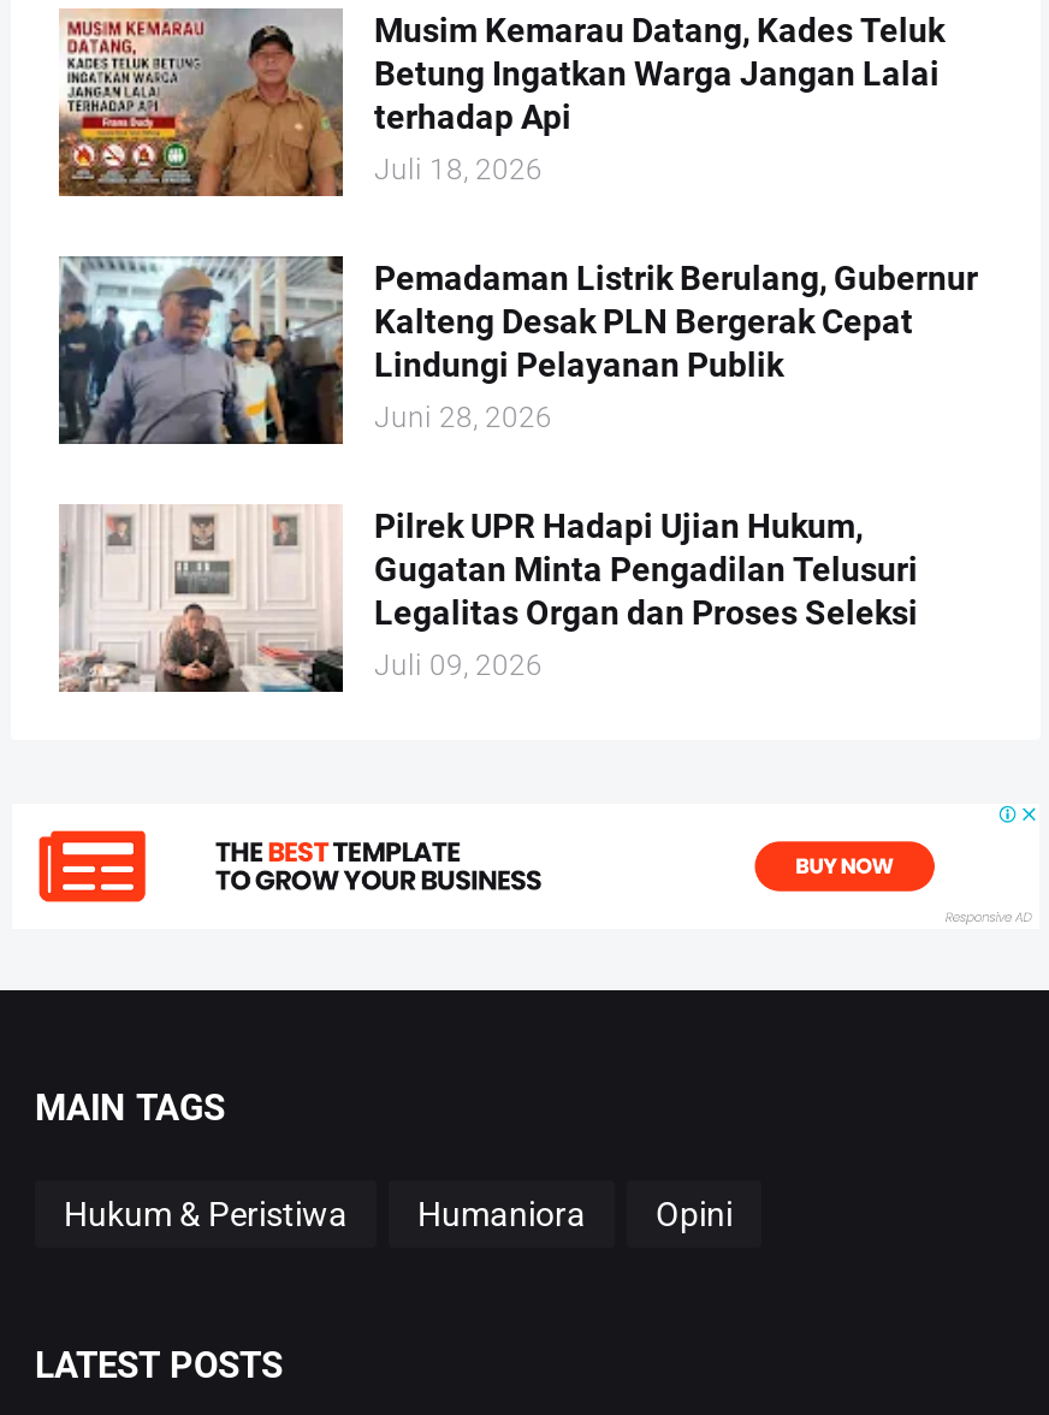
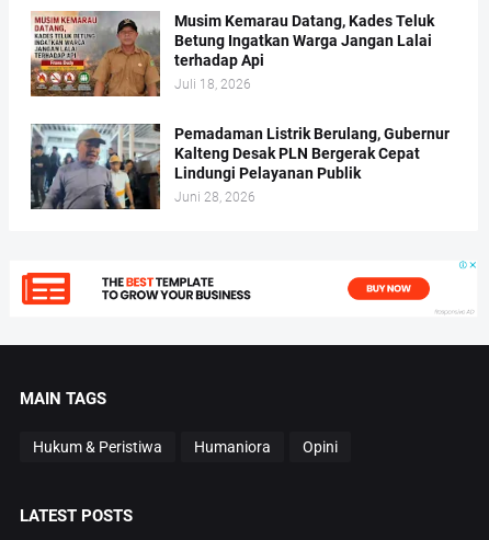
[59,507,918,694] [image] | Pilrek UPR Hadapi Ujian Hukum, | Gugatan Minta Pengadilan Telusuri | Legalitas Organ dan Proses Seleksi | Juli 09, 2026 -> none

